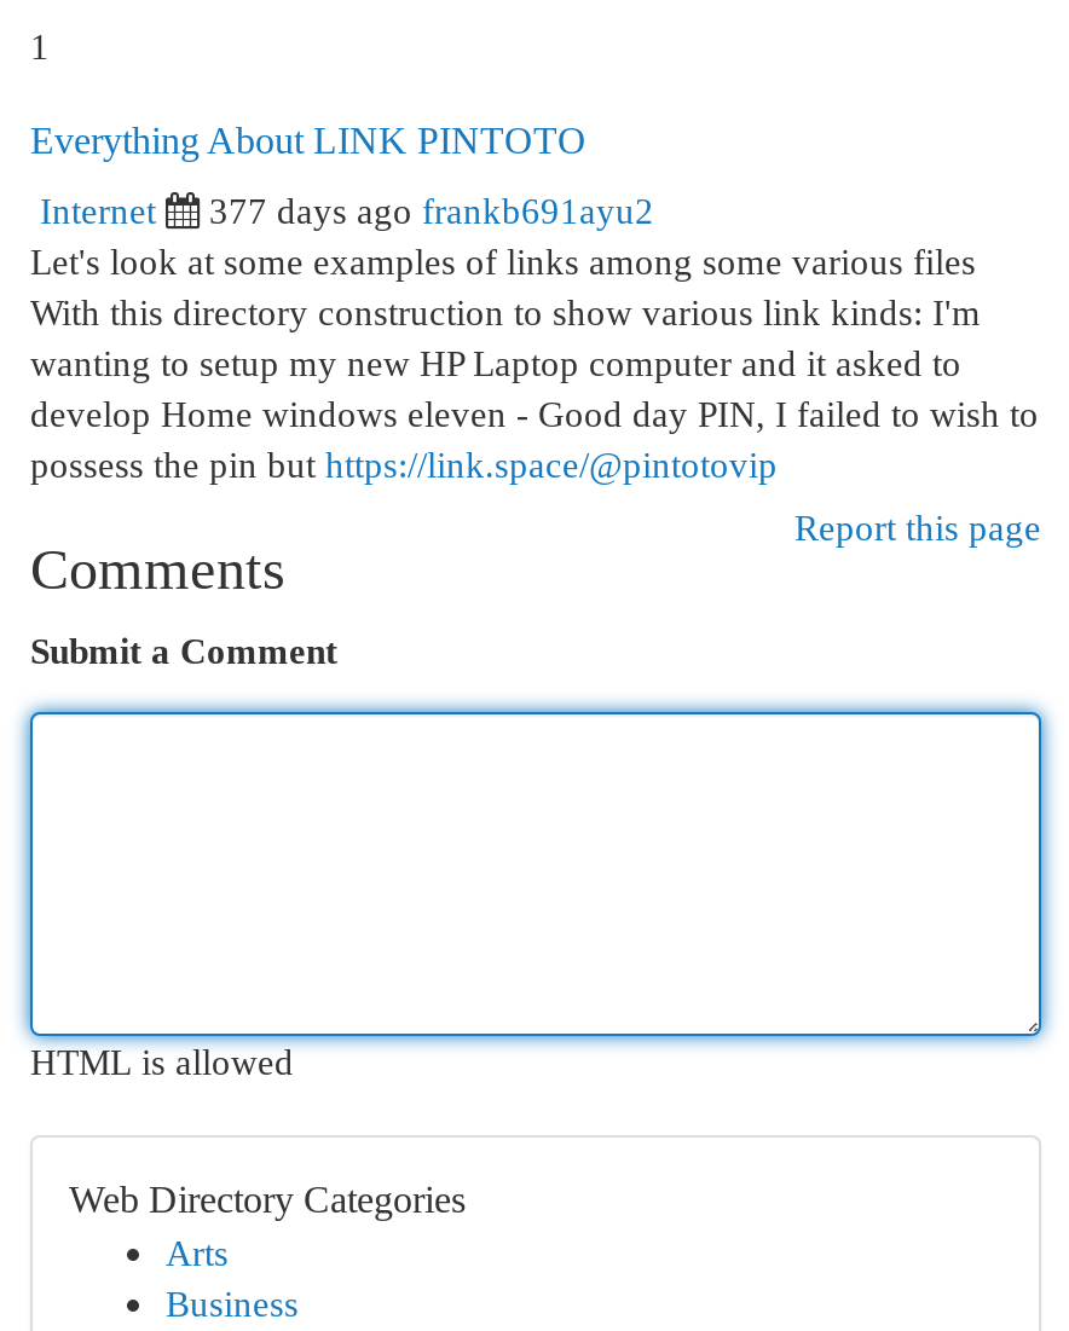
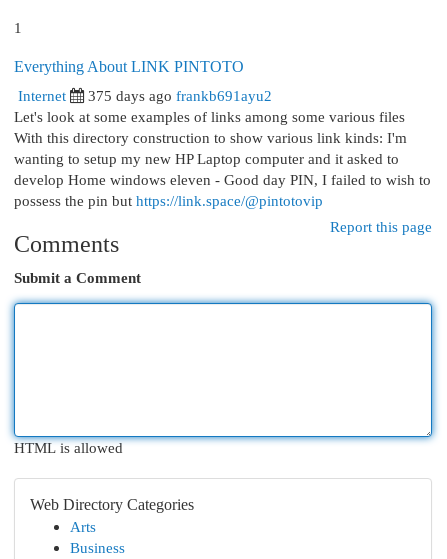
[209,190,654,231] 377 days ago frankb691ayu2 -> [88,87,272,104] 375 days ago frankb691ayu2

